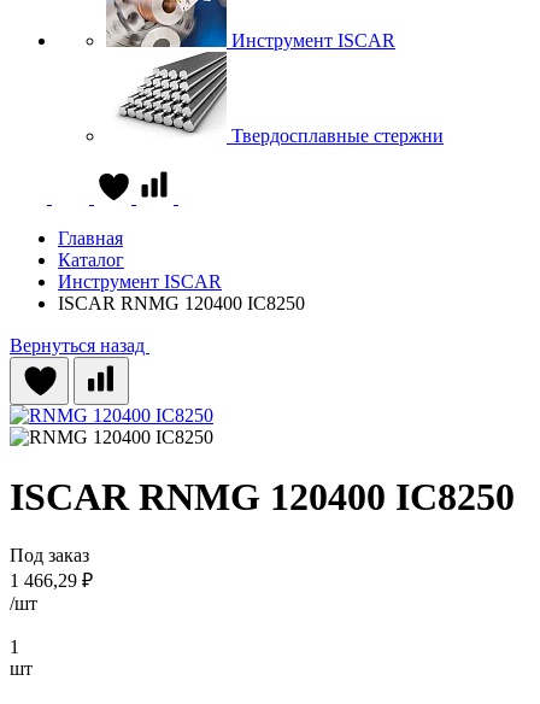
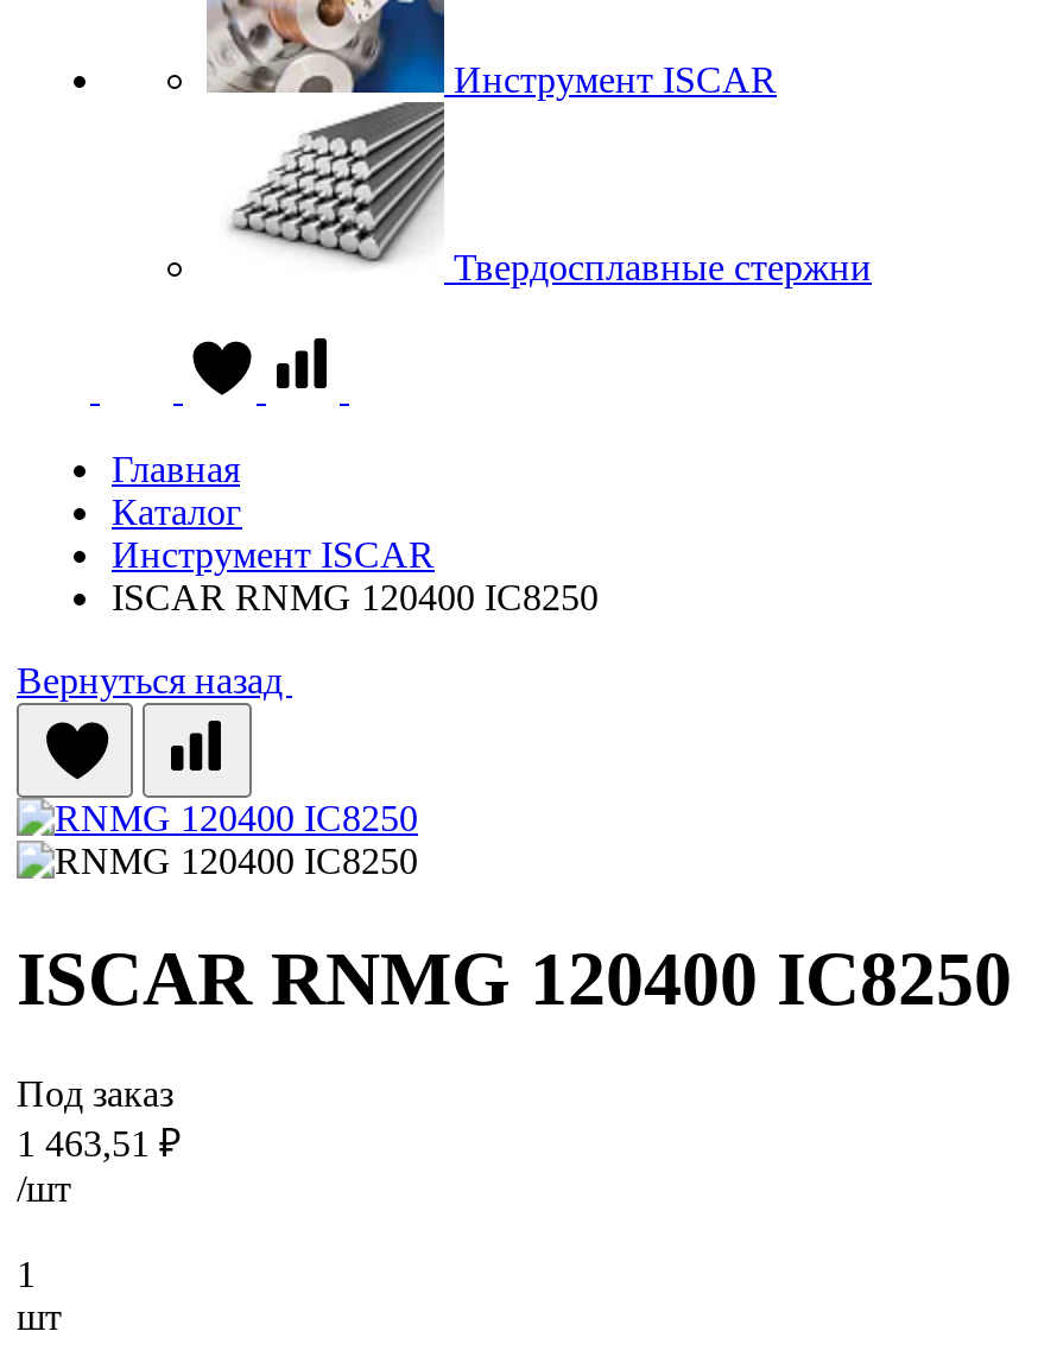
[10,570,93,591] 1 466,29 ₽ -> [17,1123,181,1164] 1 463,51 ₽

